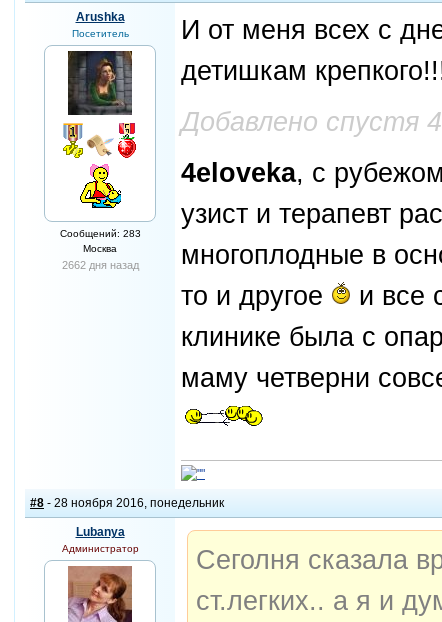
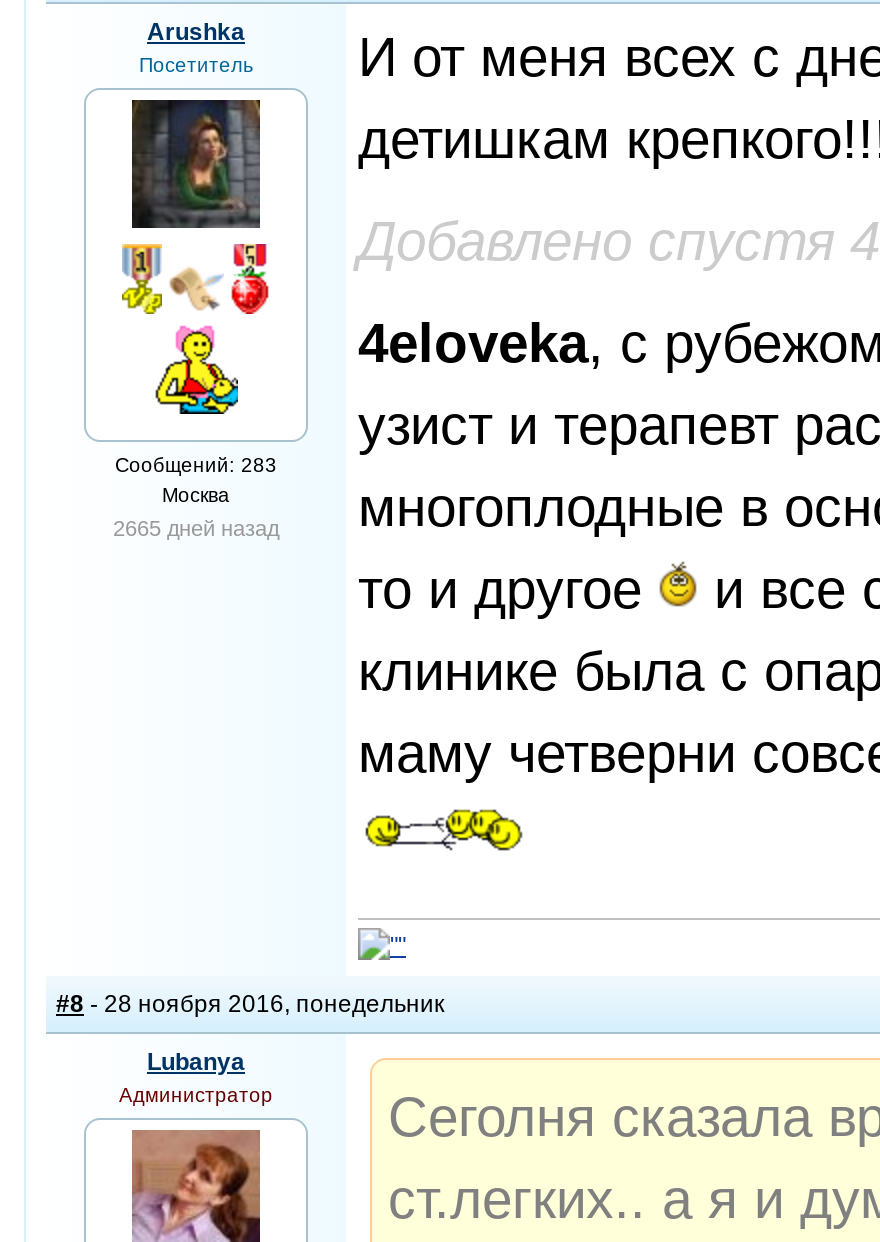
[61,259,138,271] 2662 дня назад -> [113,516,279,540] 2665 дней назад

